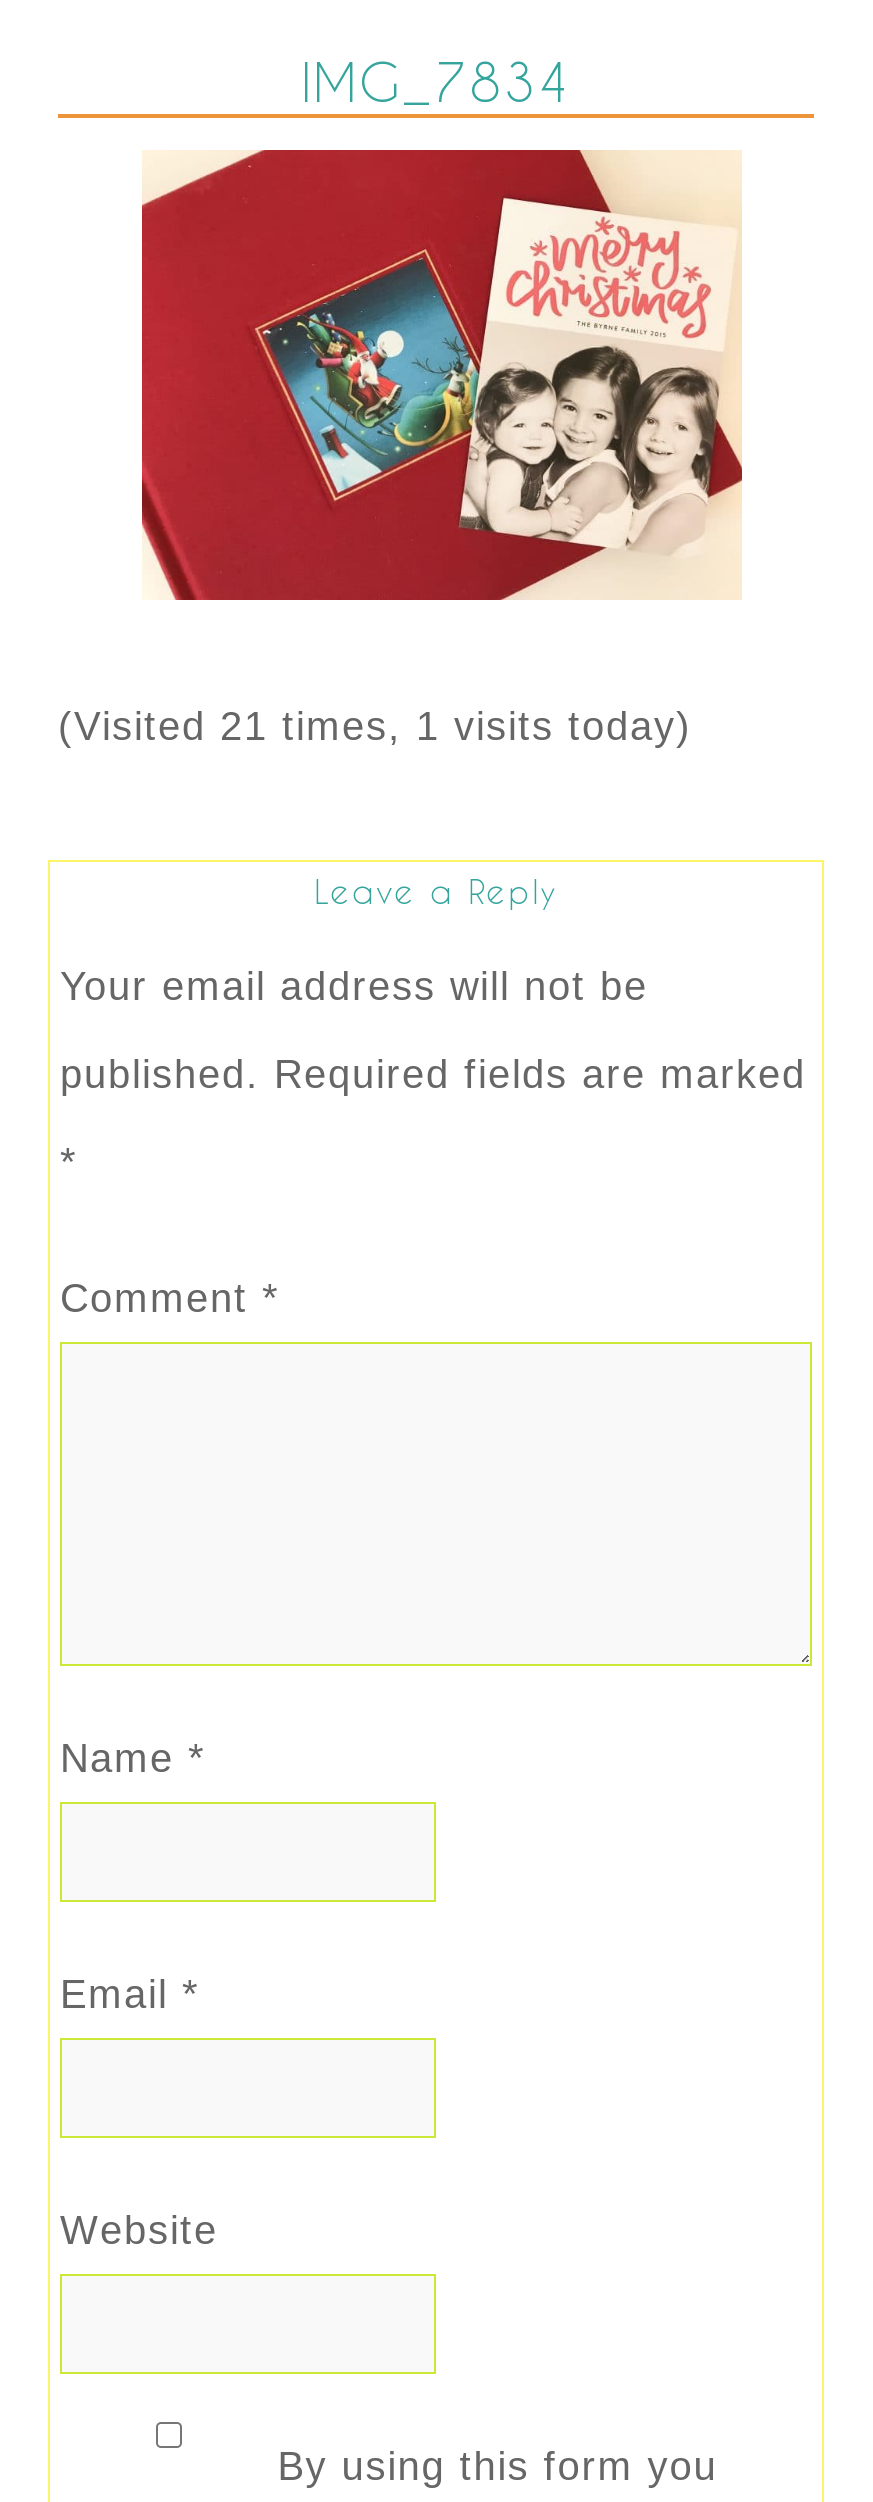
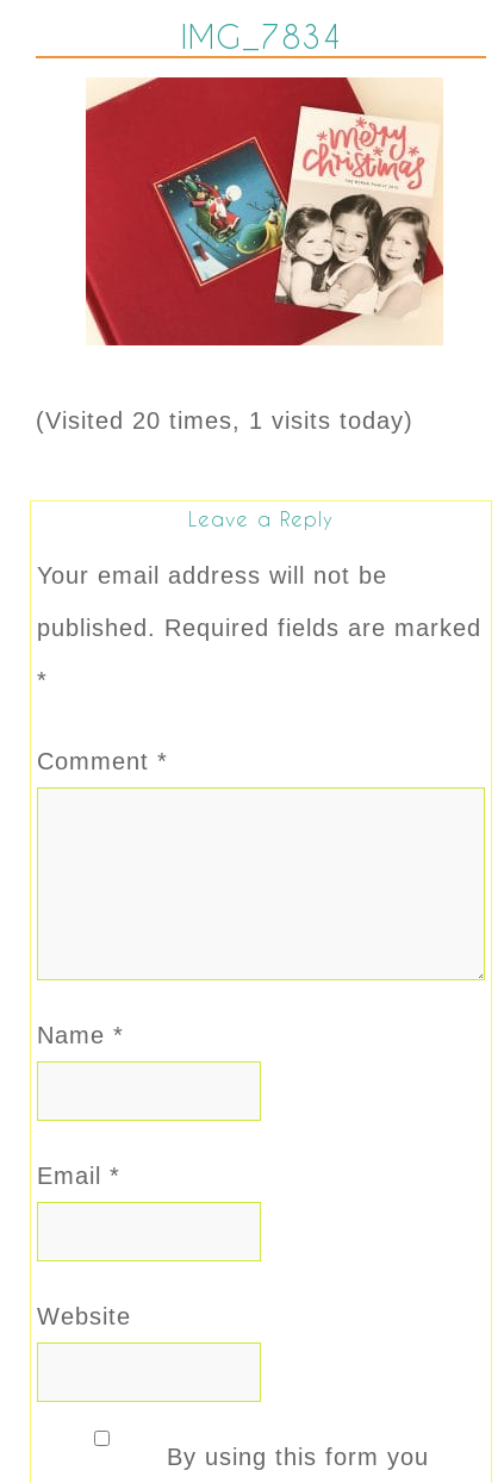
[58,704,692,748] (Visited 21 times, 1 visits today) -> [36,407,413,433] (Visited 20 times, 1 visits today)

